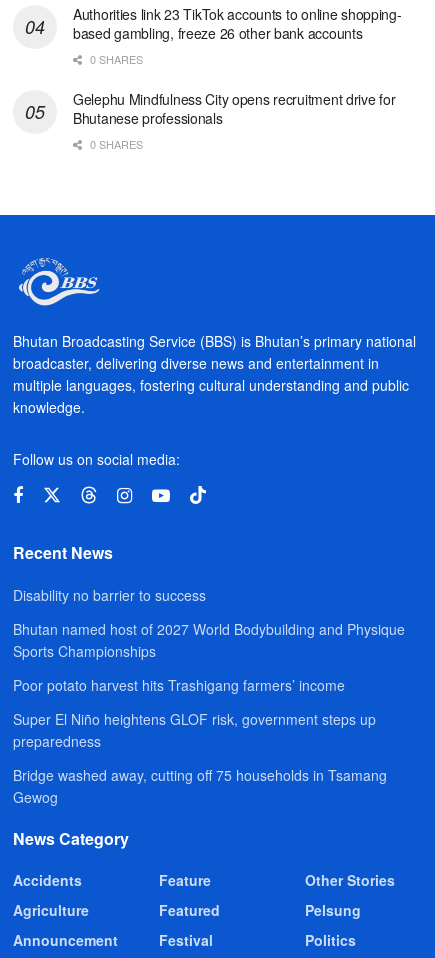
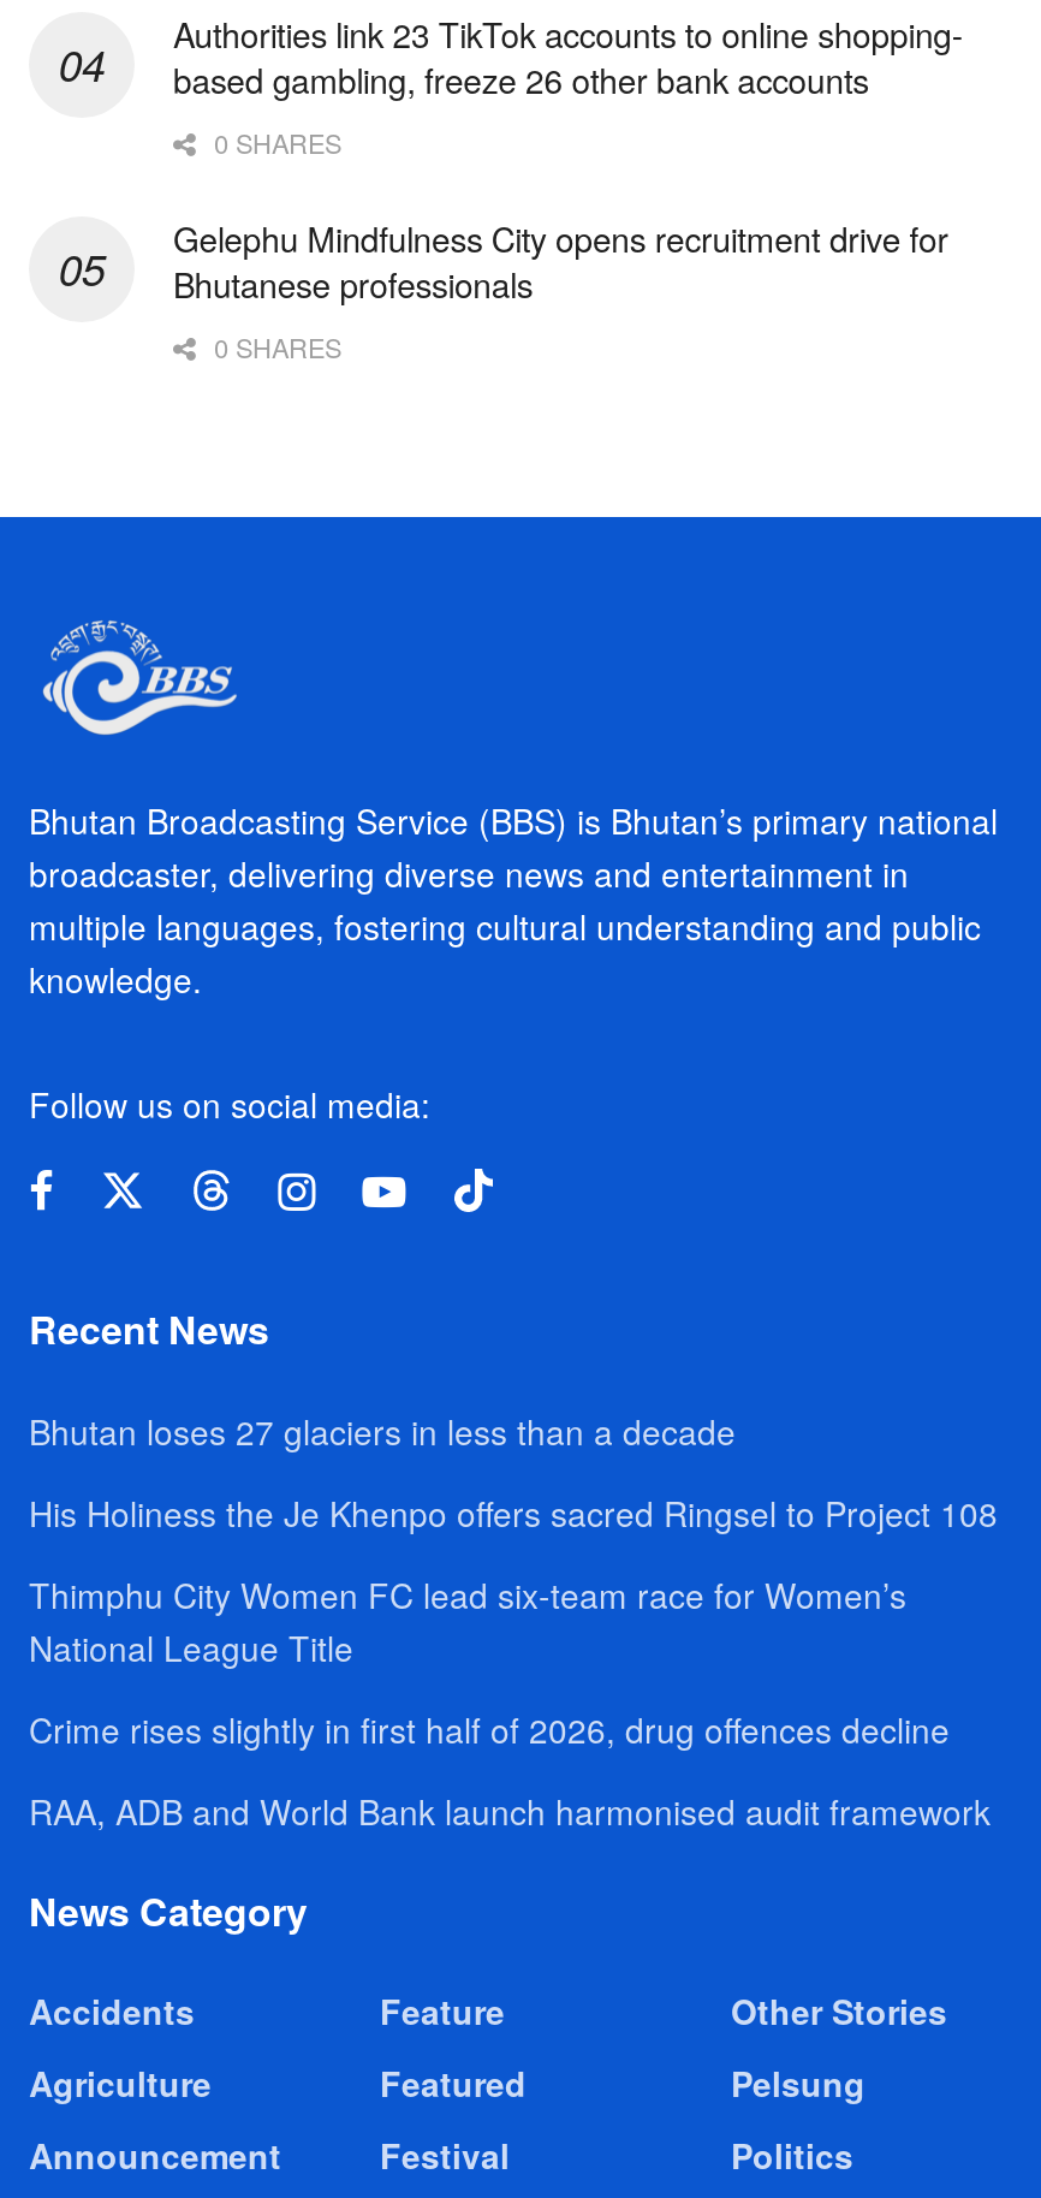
[13,585,206,605] Disability no barrier to success -> [29,1406,736,1454] Bhutan loses 27 glaciers in less than a decade
[13,619,405,661] Bhutan named host of 2027 World Bodybuilding and Physique | Sports Championships -> [29,1488,998,1536] His Holiness the Je Khenpo offers sacred Ringsel to Project 108
[13,675,345,695] Poor potato harvest hits Trashigang farmers’ income -> [29,1570,906,1671] Thimphu City Women FC lead six-team race for Women’s | National League Title
[13,709,376,751] Super El Niño heightens GLOF risk, government steps up | preparedness -> [29,1705,950,1753] Crime rises slightly in first half of 2026, drug offences decline
[13,765,387,807] Bridge washed away, cutting off 75 households in Tsamang | Gewog -> [29,1786,991,1834] RAA, ADB and World Bank launch harmonised audit framework

